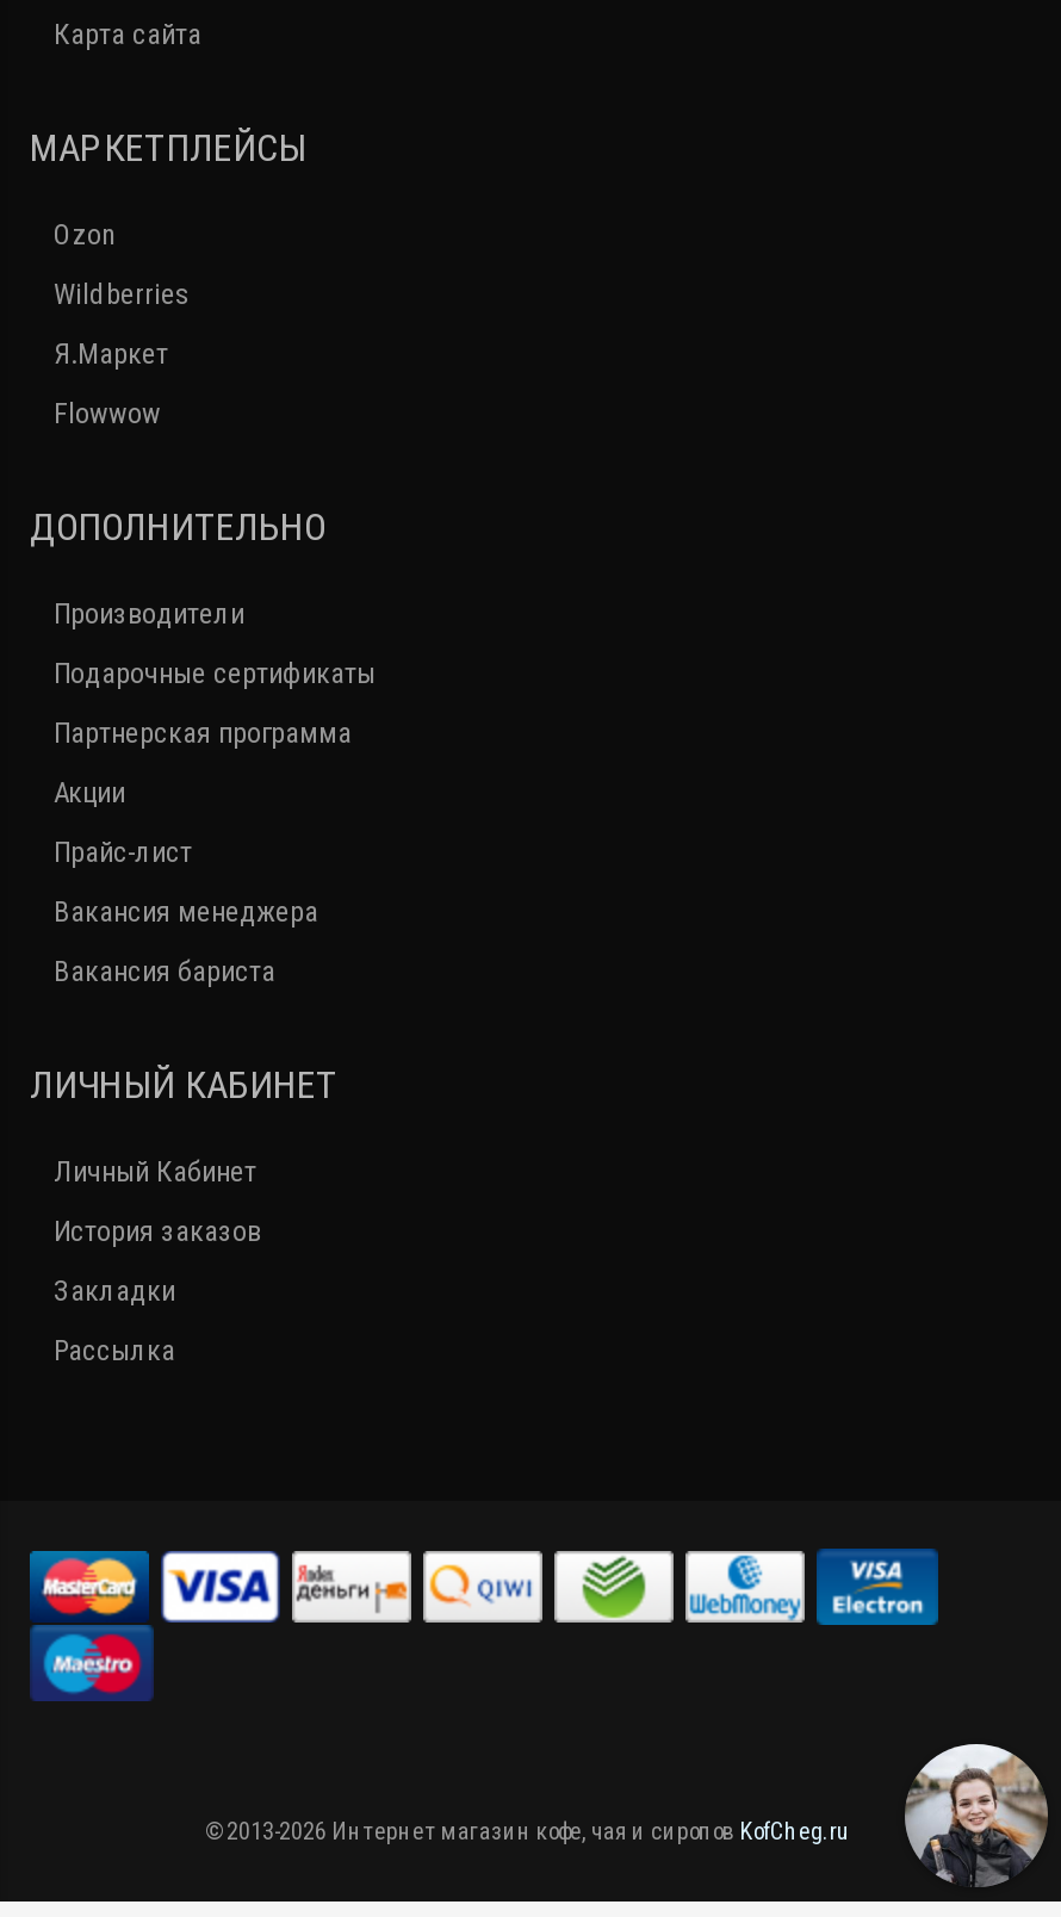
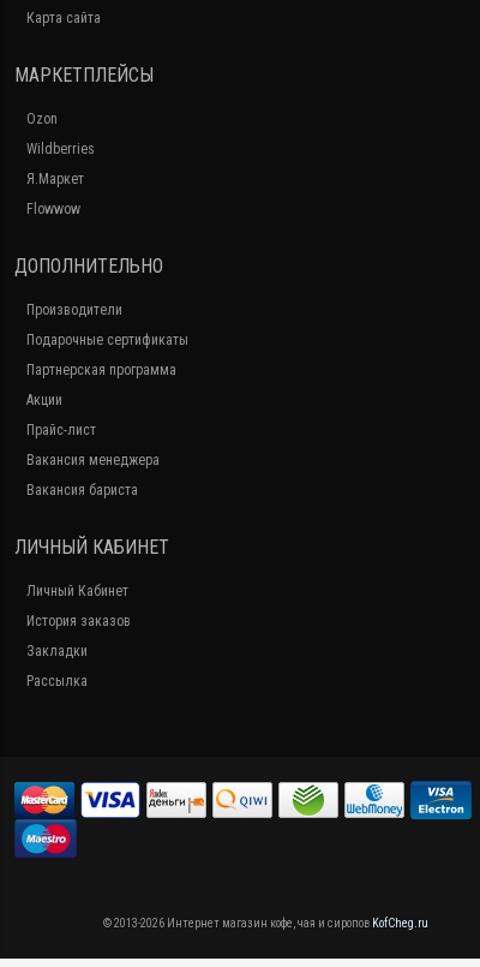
[902,1742,1050,1887] [image] -> none

